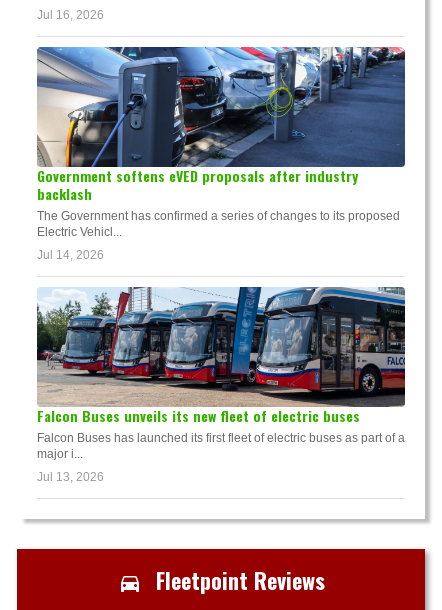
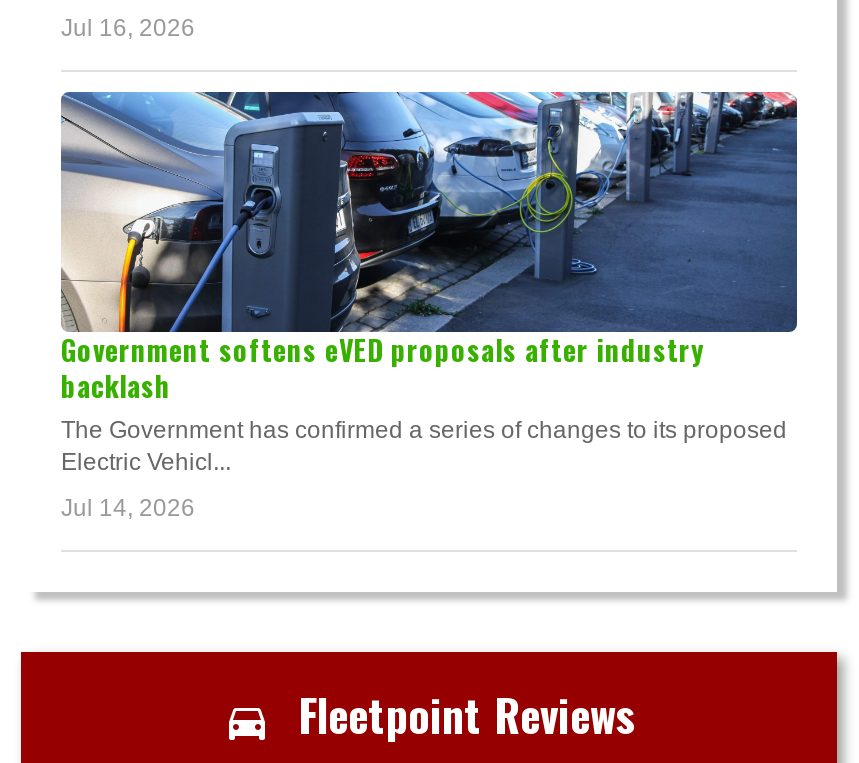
[36,286,406,484] [image] | Falcon Buses unveils its new fleet of electric buses | Falcon Buses has launched its first fleet of electric buses as part of a | major i... | Jul 13, 2026 -> none

